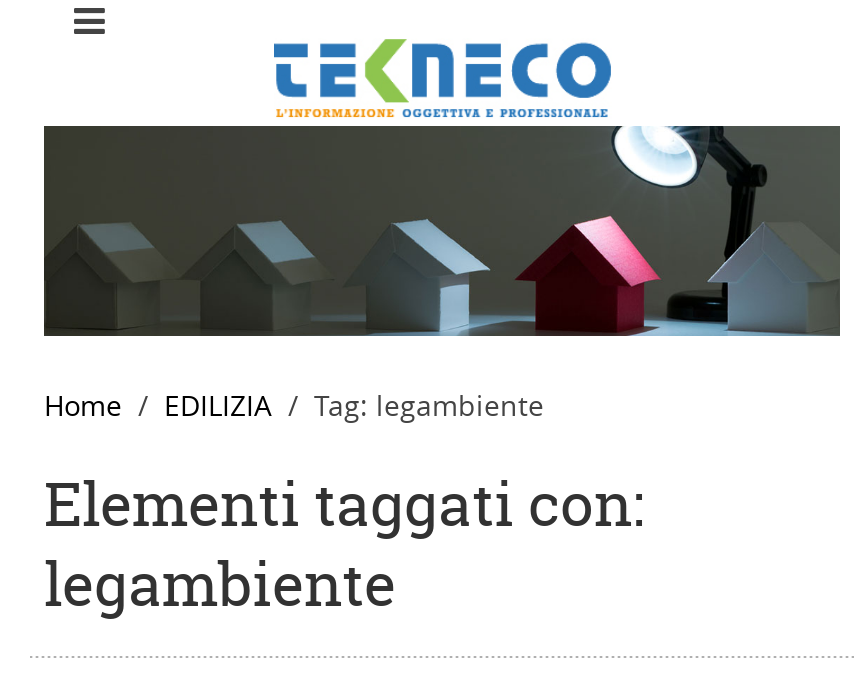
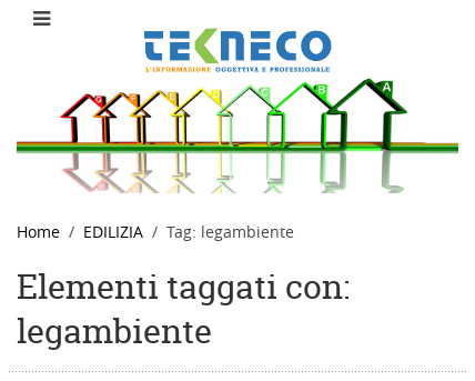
[42,124,842,338] [image] -> [16,77,459,193] [image]

